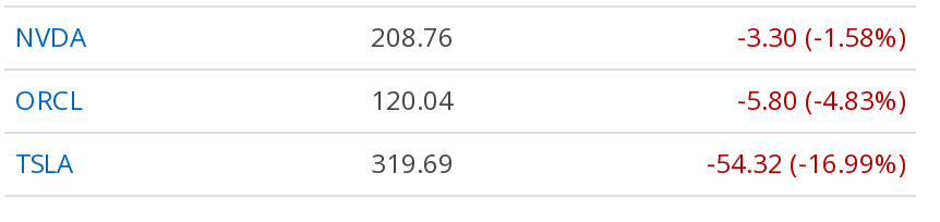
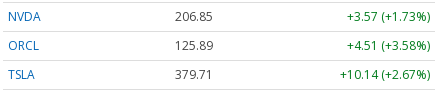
[371,18,454,55] 208.76 -> [175,8,213,25] 206.85
[737,18,905,55] -3.30 (-1.58%) -> [347,8,430,25] +3.57 (+1.73%)
[371,81,454,118] 120.04 -> [175,37,213,54] 125.89
[737,81,905,118] -5.80 (-4.83%) -> [347,37,430,54] +4.51 (+3.58%)
[371,144,905,181] 319.69 | -54.32 (-16.99%) -> [175,66,430,83] 379.71 | +10.14 (+2.67%)

